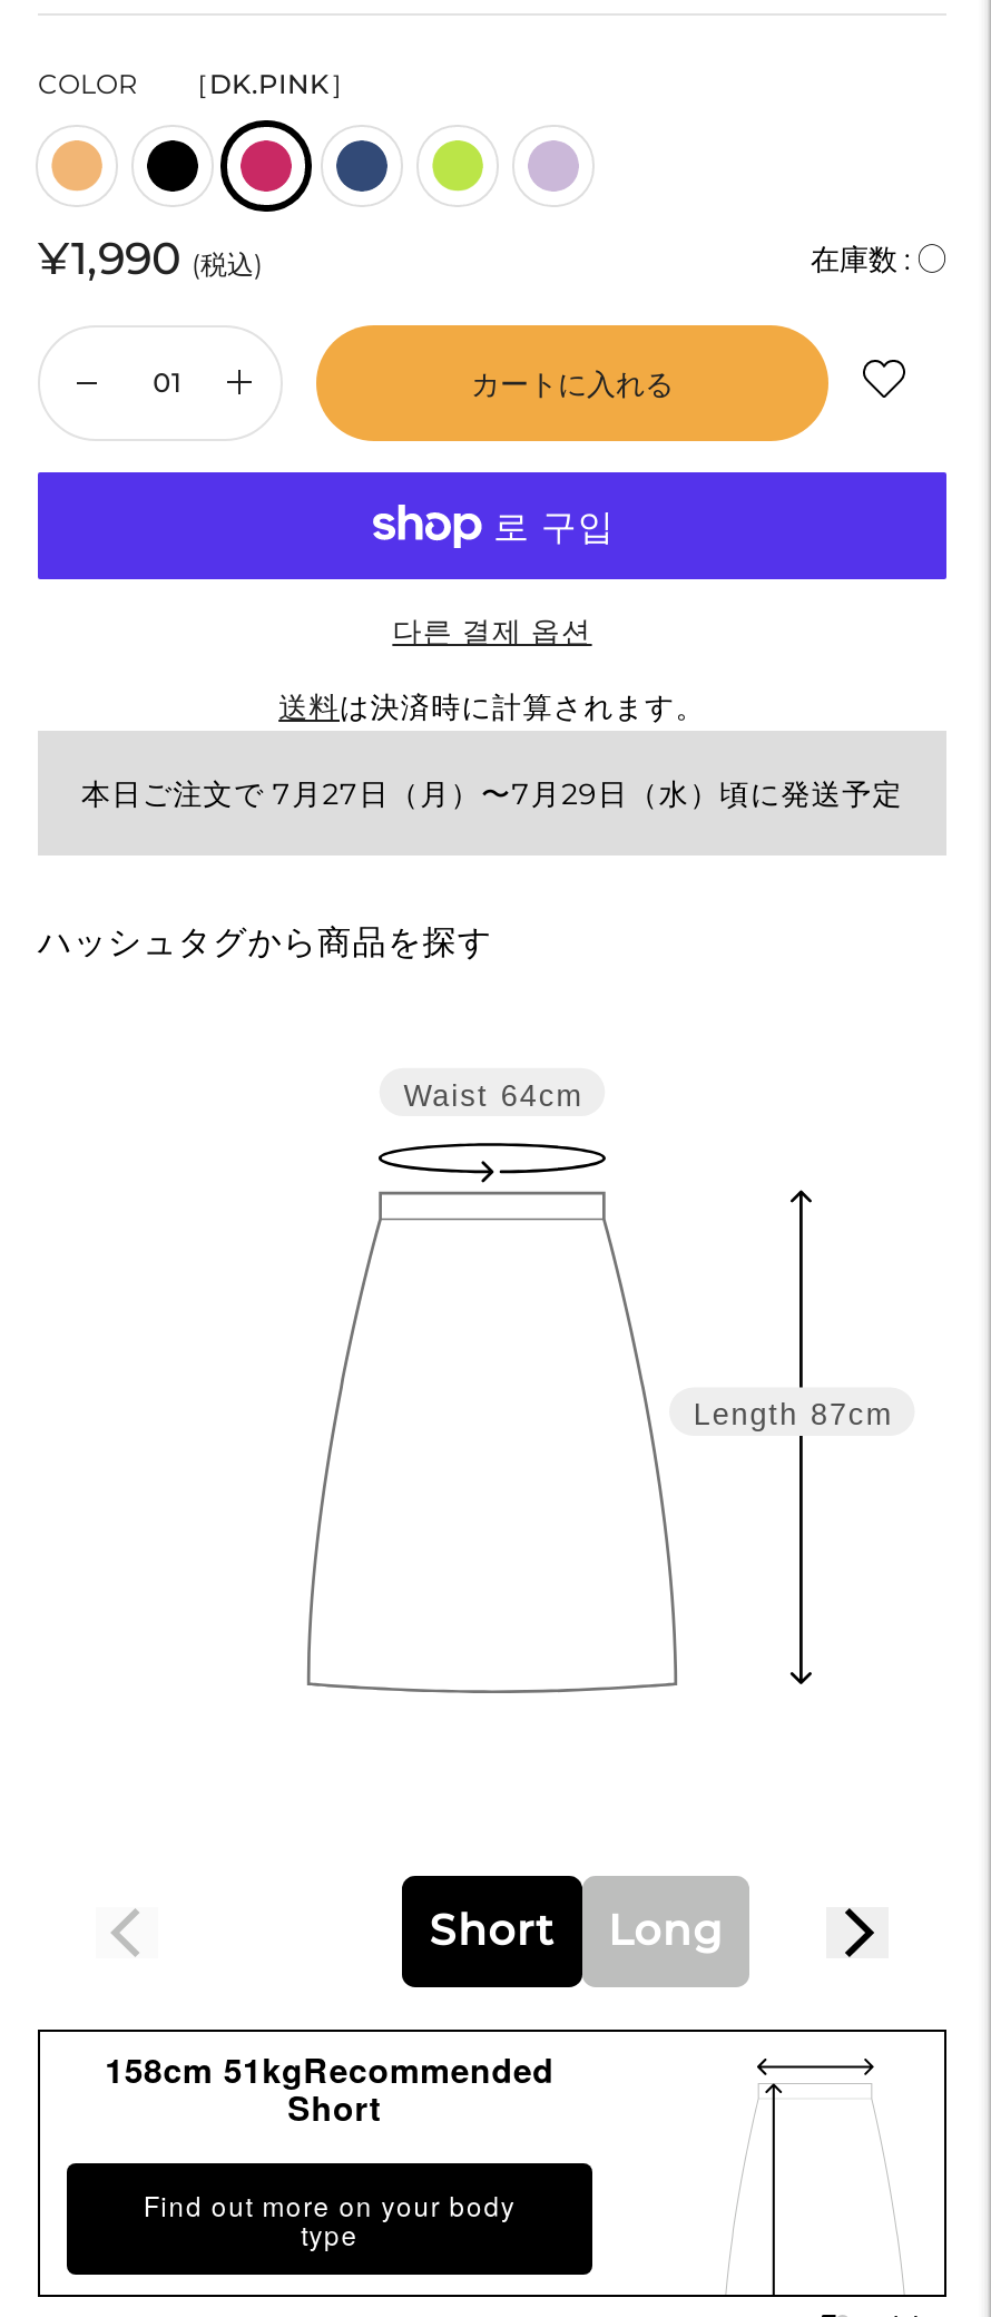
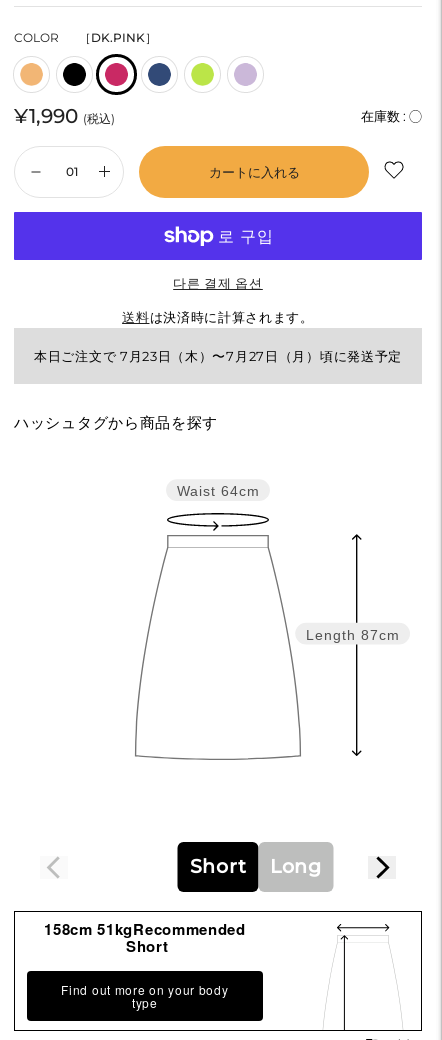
[81,775,903,811] 本日ご注文で 7月27日（月）〜7月29日（水）頃に発送予定 -> [34,348,402,364] 本日ご注文で 7月23日（木）〜7月27日（月）頃に発送予定

